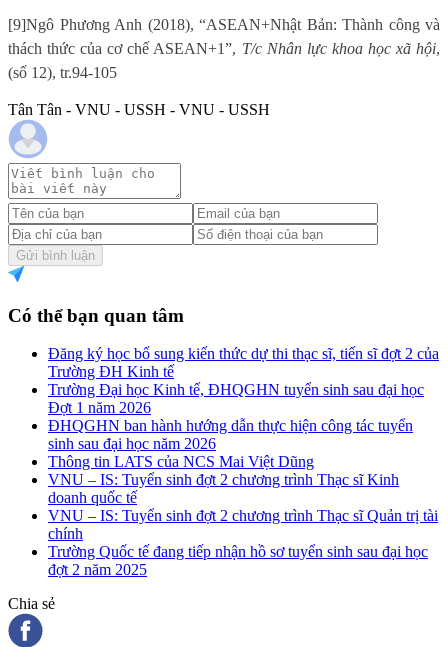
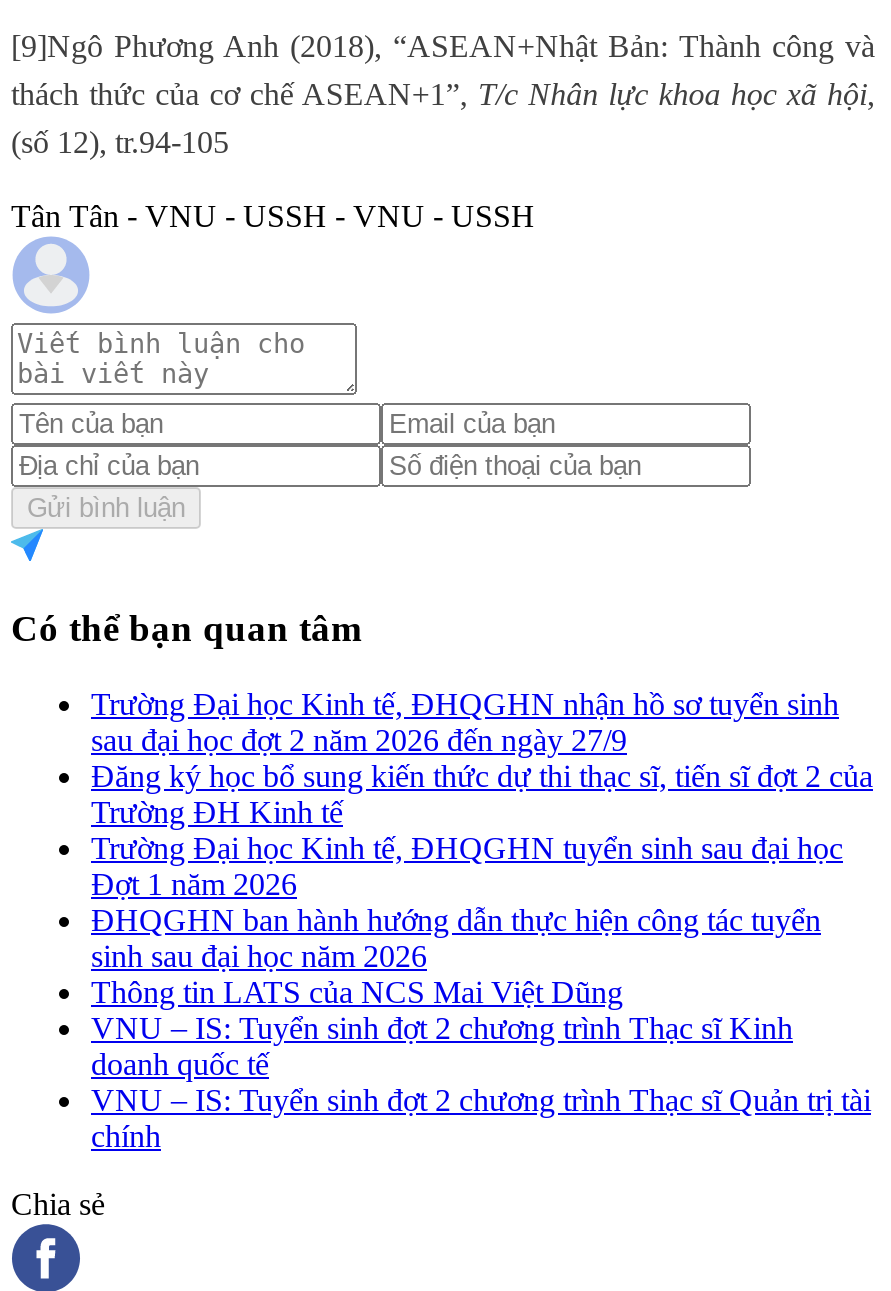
none -> [91,687,839,757] Trường Đại học Kinh tế, ĐHQGHN nhận hồ sơ tuyển sinh | sau đại học đợt 2 năm 2026 đến ngày 27/9
moved [48,345,439,542] -> [91,759,873,1153]: Đăng ký học bổ sung kiến thức dự thi thạc sĩ, tiến sĩ đợt 2 của | Trường ĐH Kinh tế | Trường Đại học Kinh tế, ĐHQGHN tuyển sinh sau đại học | ... | VNU – IS: Tuyển sinh đợt 2 chương trình Thạc sĩ Quản trị tài | chính
[48,543,428,578] Trường Quốc tế đang tiếp nhận hồ sơ tuyển sinh sau đại học | đợt 2 năm 2025 -> none

